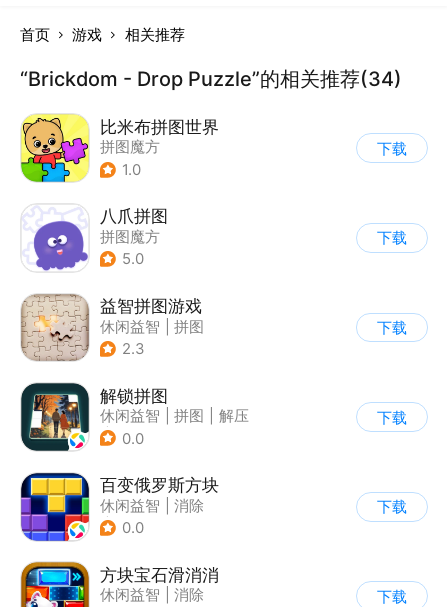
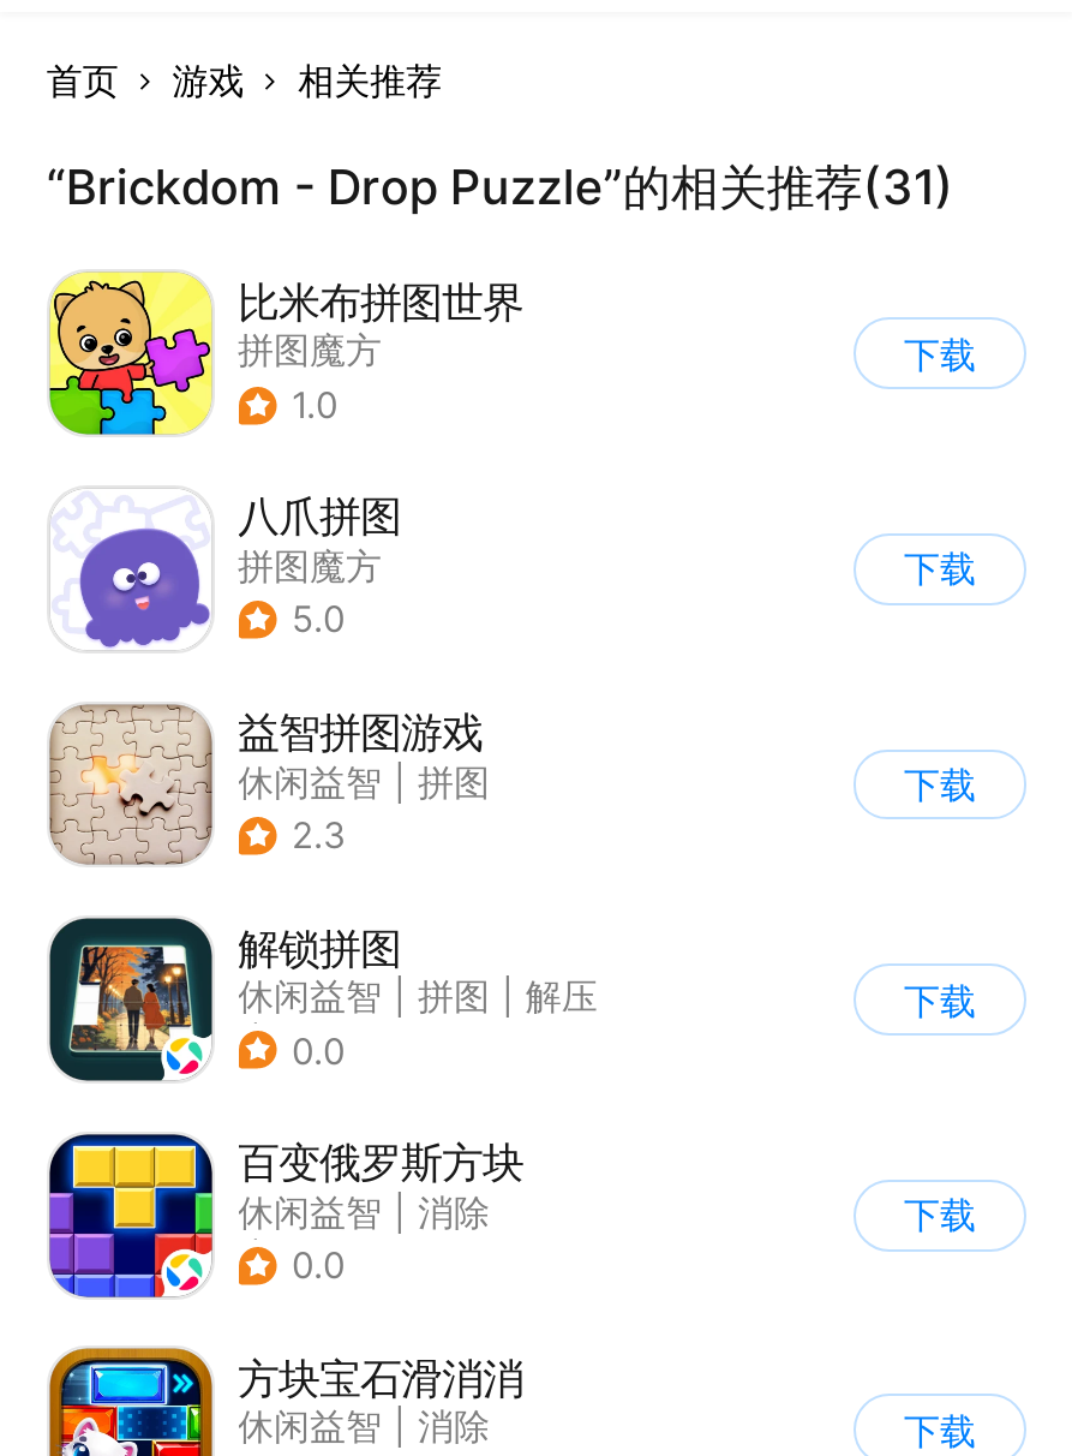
[20,66,402,90] “Brickdom - Drop Puzzle”的相关推荐(34) -> [47,157,954,215] “Brickdom - Drop Puzzle”的相关推荐(31)

